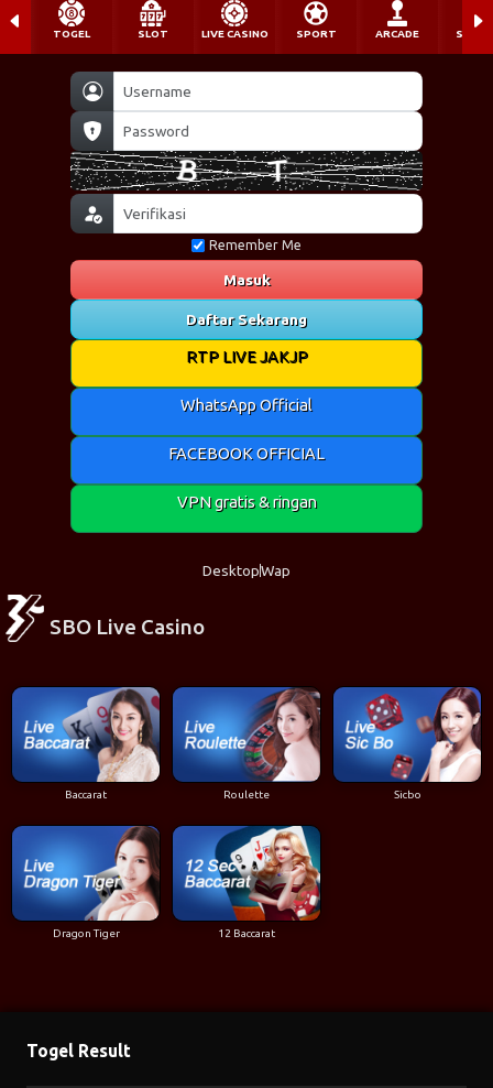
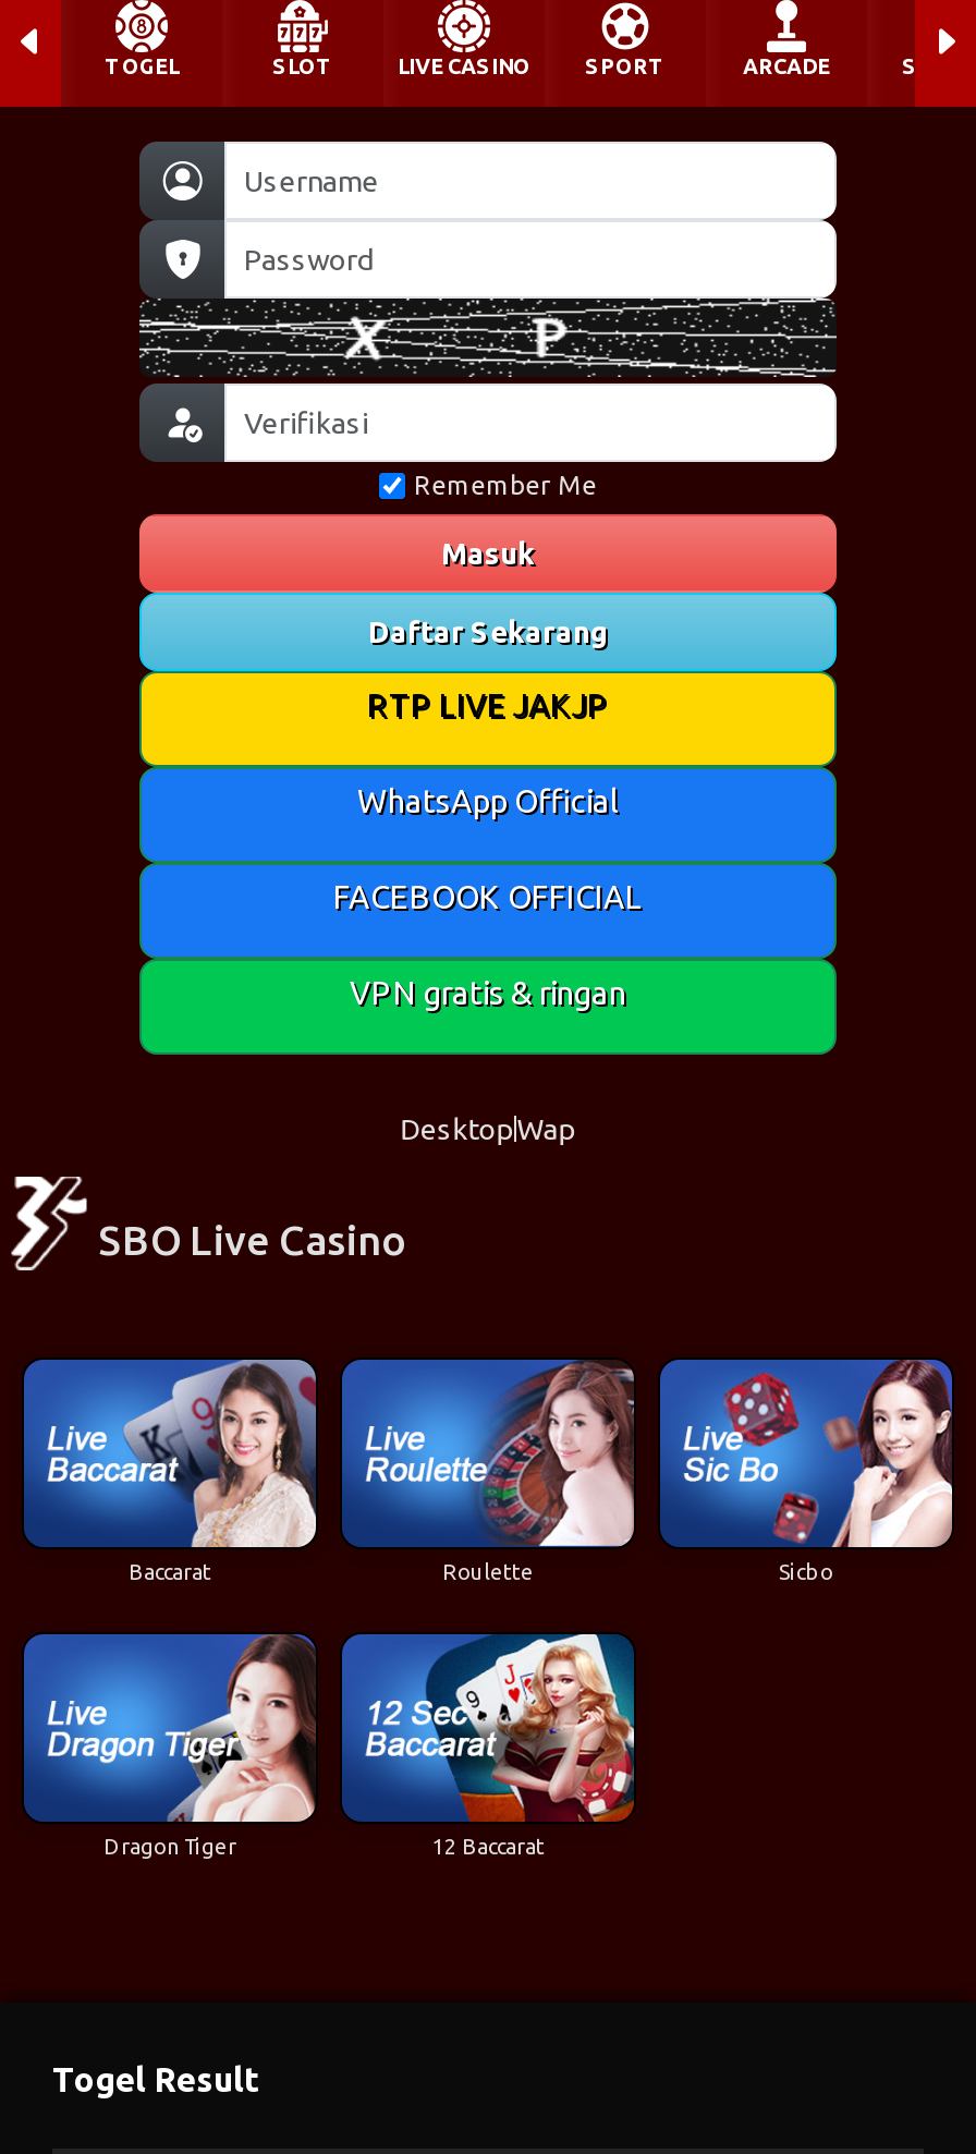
[70,151,423,192] [image] -> [137,299,834,377] [image]

